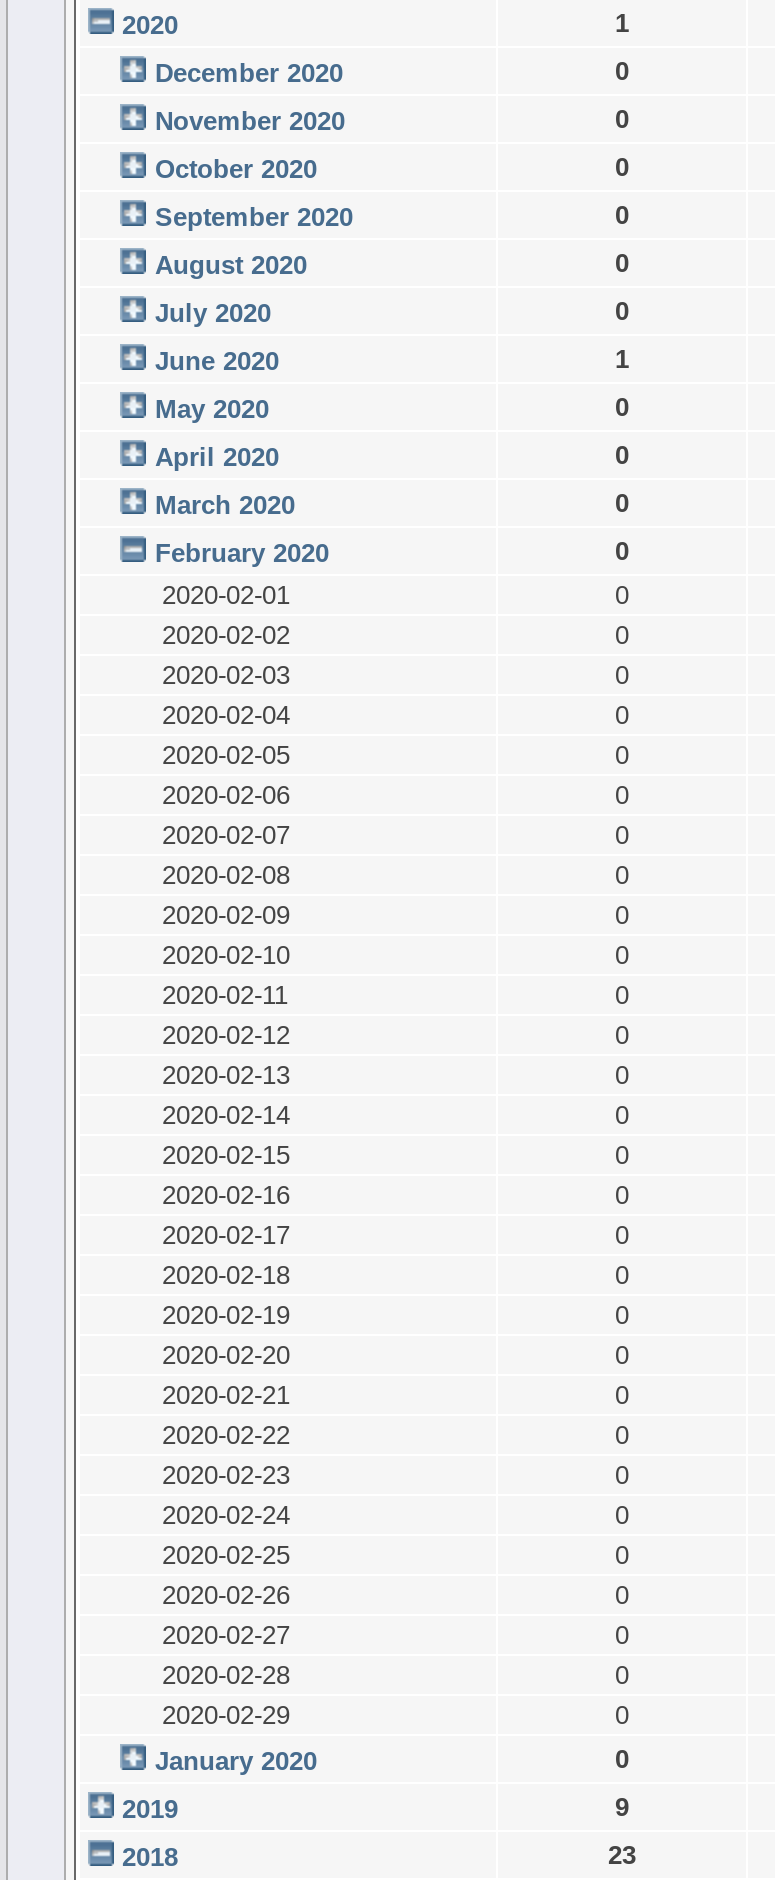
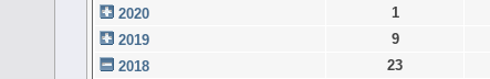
[155,56,629,1776] December 2020 | 0 | November 2020 | 0 | October 2020 | 0 | September 2020 | 0 | August 2020 | 0 | July 2020 | 0 | June 2020 | 1 | May 2020 | 0 | April 2020 | 0 | March 2020 | 0 | February 2020 | 0 | 2020-02-01 | 0 | 2020-02-02 | 0 | 2020-02-03 | 0 | 2020-02-04 | 0 | 2020-02-05 | 0 | 2020-02-06 | 0 | 2020-02-07 | 0 | 2020-02-08 | 0 | 2020-02-09 | 0 | 2020-02-10 | 0 | 2020-02-11 | 0 | 2020-02-12 | 0 | 2020-02-13 | 0 | 2020-02-14 | 0 | 2020-02-15 | 0 | 2020-02-16 | 0 | 2020-02-17 | 0 | 2020-02-18 | 0 | 2020-02-19 | 0 | 2020-02-20 | 0 | 2020-02-21 | 0 | 2020-02-22 | 0 | 2020-02-23 | 0 | 2020-02-24 | 0 | 2020-02-25 | 0 | 2020-02-26 | 0 | 2020-02-27 | 0 | 2020-02-28 | 0 | 2020-02-29 | 0 | January 2020 | 0 -> none

